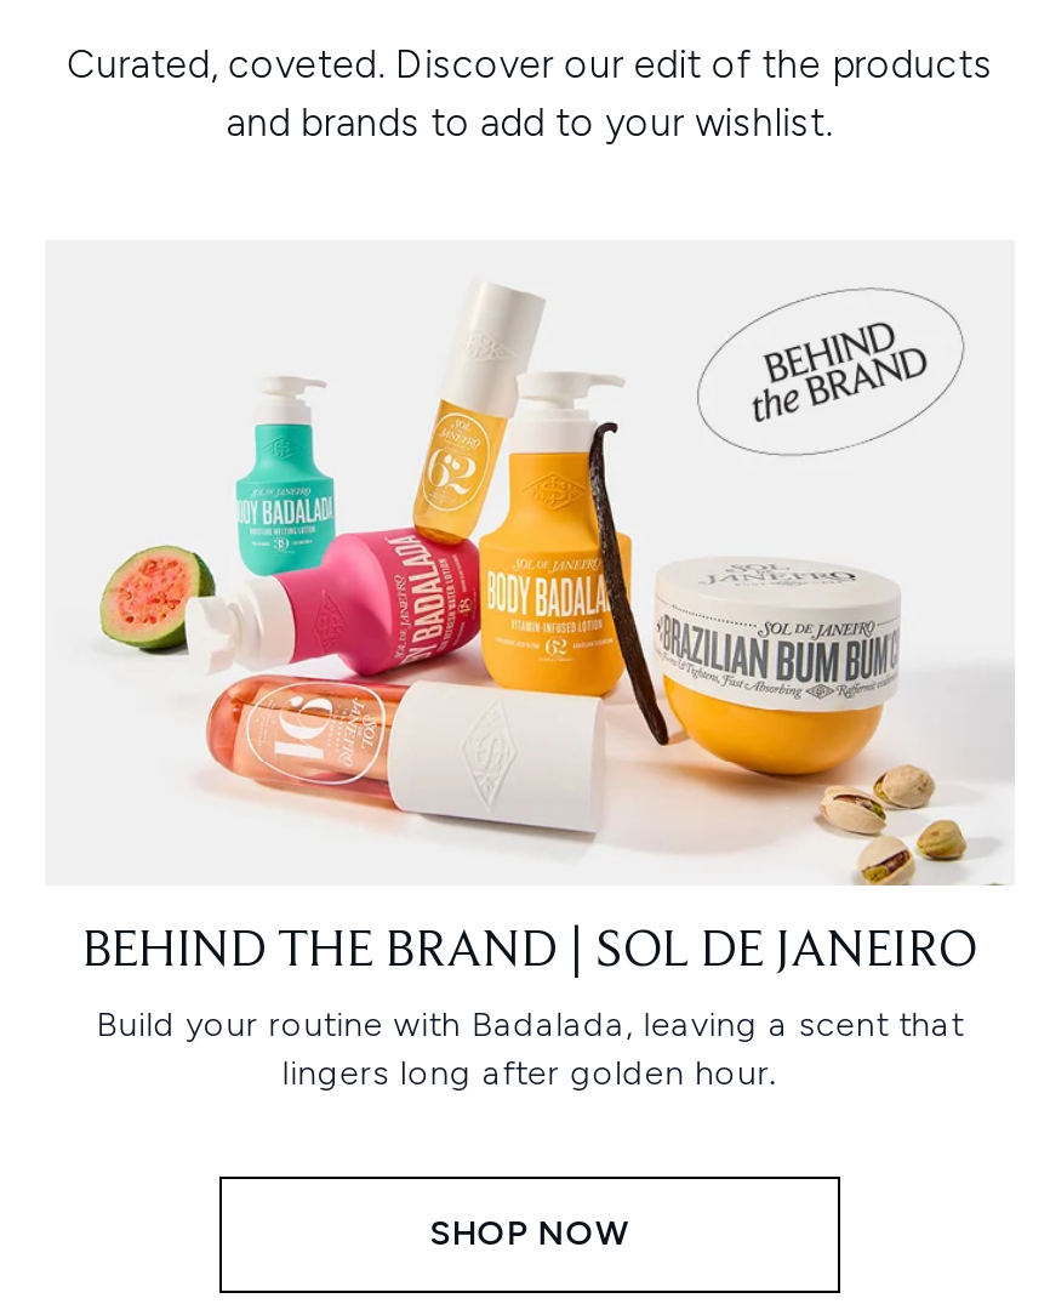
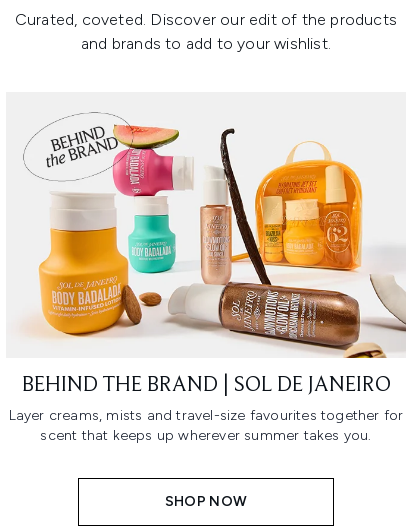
[98,286,1015,888] [image] -> [23,112,407,359] [image]
[96,1005,964,1095] Build your routine with Badalada, leaving a scent that | lingers long after golden hour. -> [9,407,403,444] Layer creams, mists and travel-size favourites together for | scent that keeps up wherever summer takes you.

